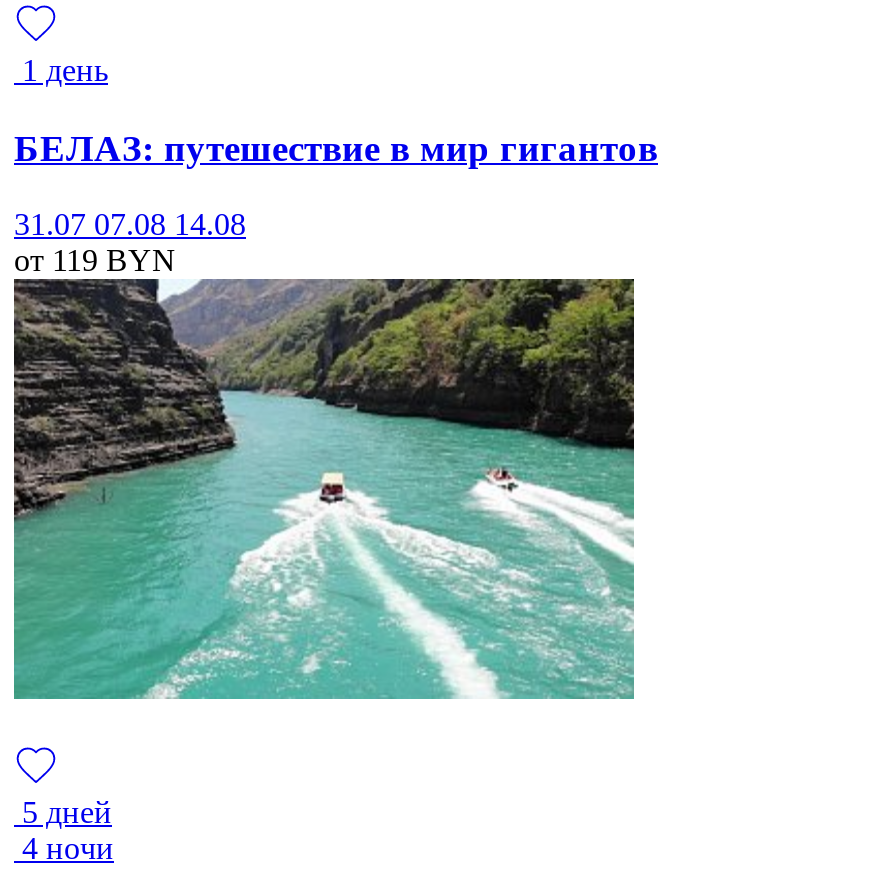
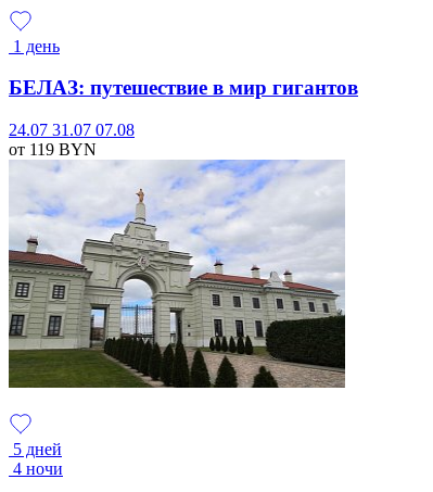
[14,207,246,241] 31.07 07.08 14.08 -> [9,121,135,139] 24.07 31.07 07.08
[12,277,636,701] [image] -> [8,159,346,389] [image]

